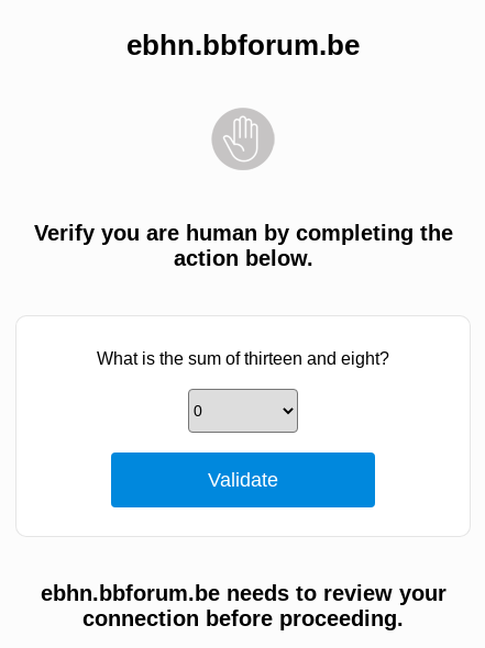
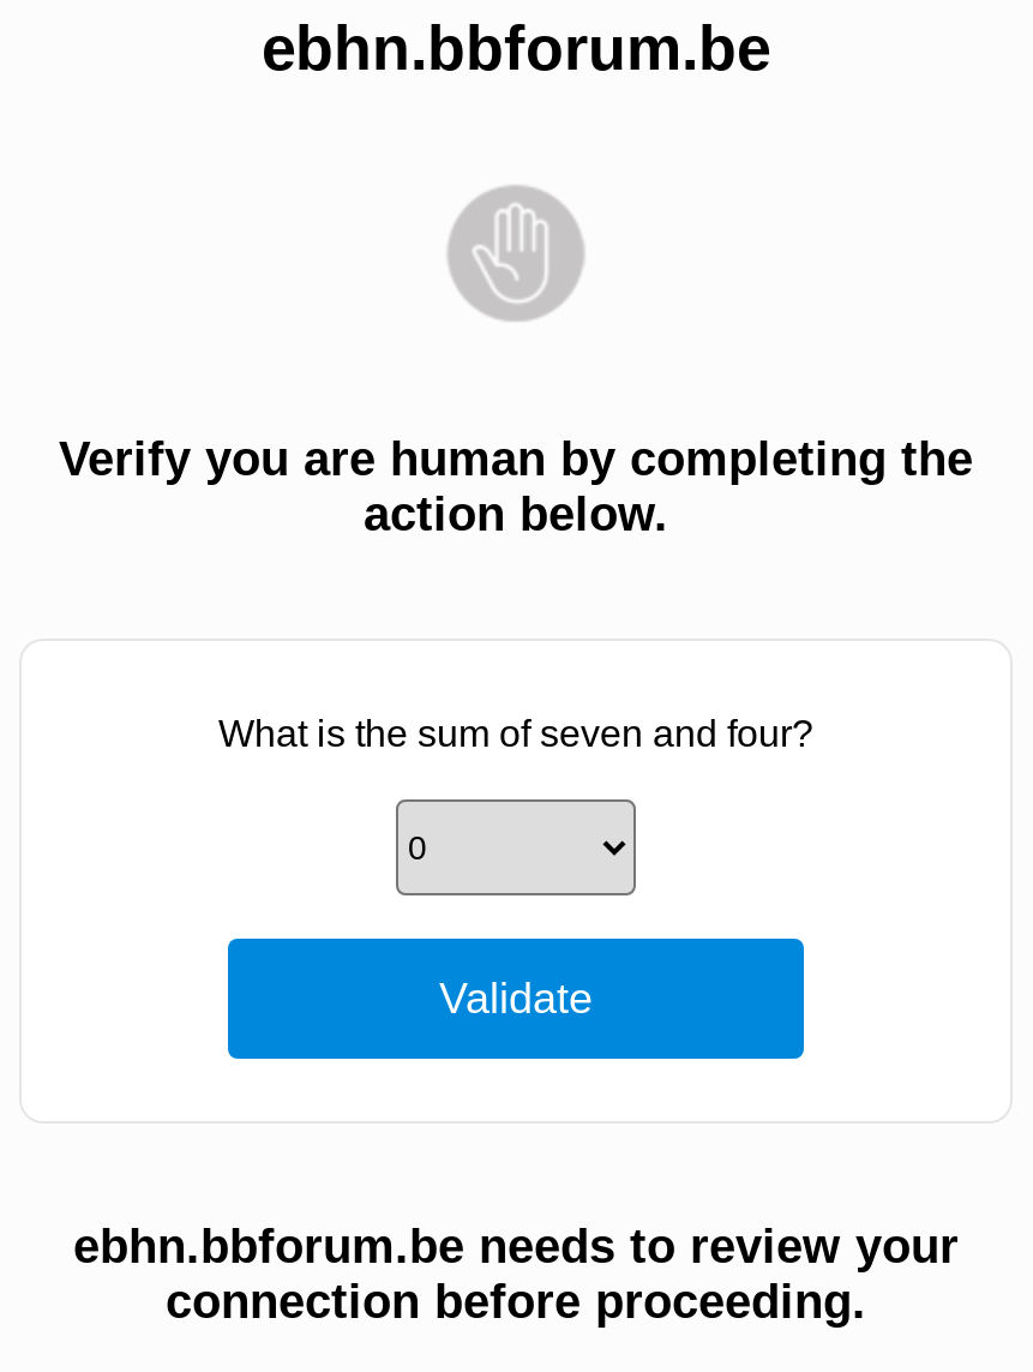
[97,349,389,368] What is the sum of thirteen and eight? -> [218,713,813,754] What is the sum of seven and four?

